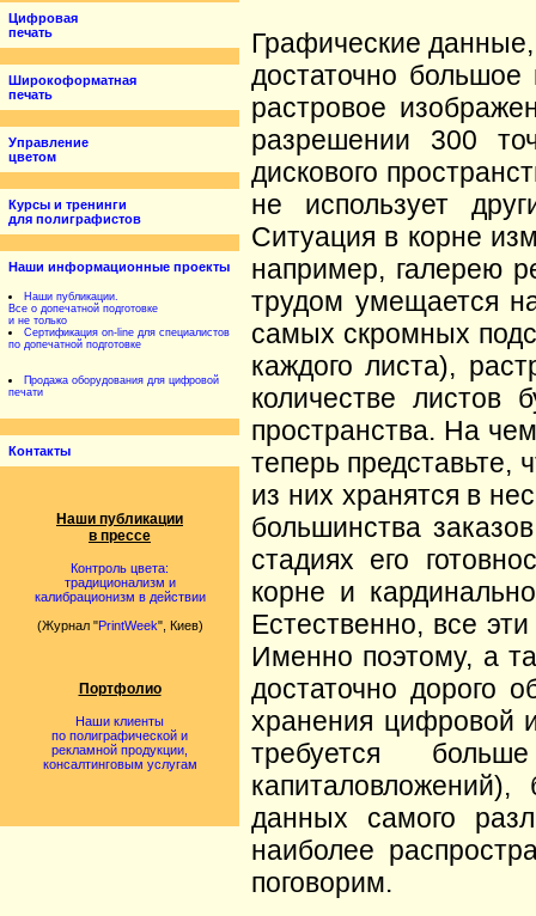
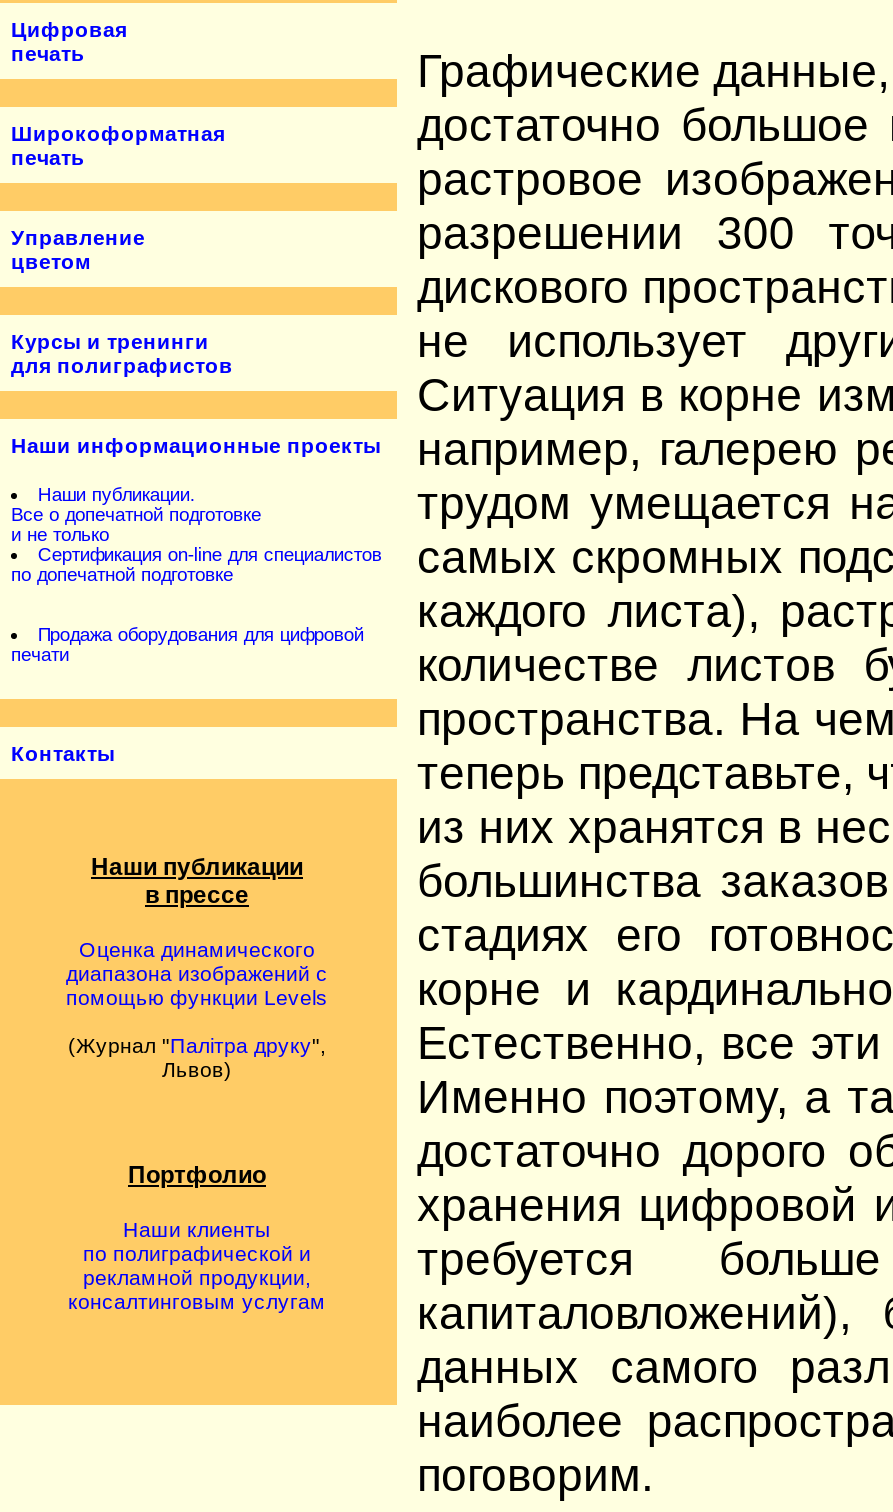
[34,561,205,604] Контроль цвета: | традиционализм и | калибрационизм в действии -> [66,937,328,1009] Оценка динамического | диапазона изображений с | помощью функции Levels
[36,618,203,633] (Журнал "PrintWeek", Киев) -> [68,1033,326,1081] (Журнал "Палітра друку", | Львов)

